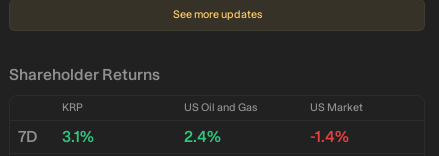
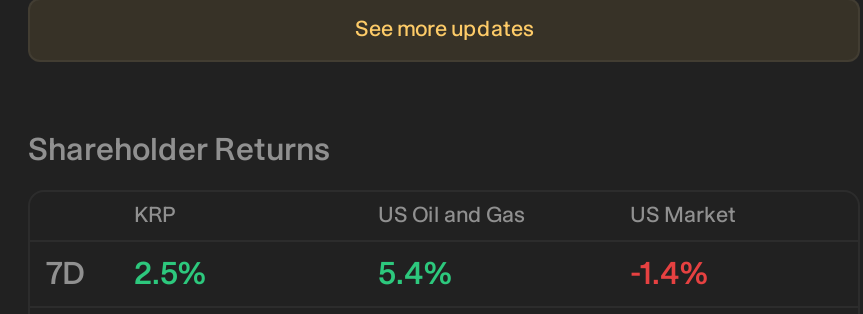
[18,127,94,146] 7D 3.1% -> [46,254,206,292] 7D 2.5%
[184,127,221,146] 2.4% -> [378,254,452,292] 5.4%

